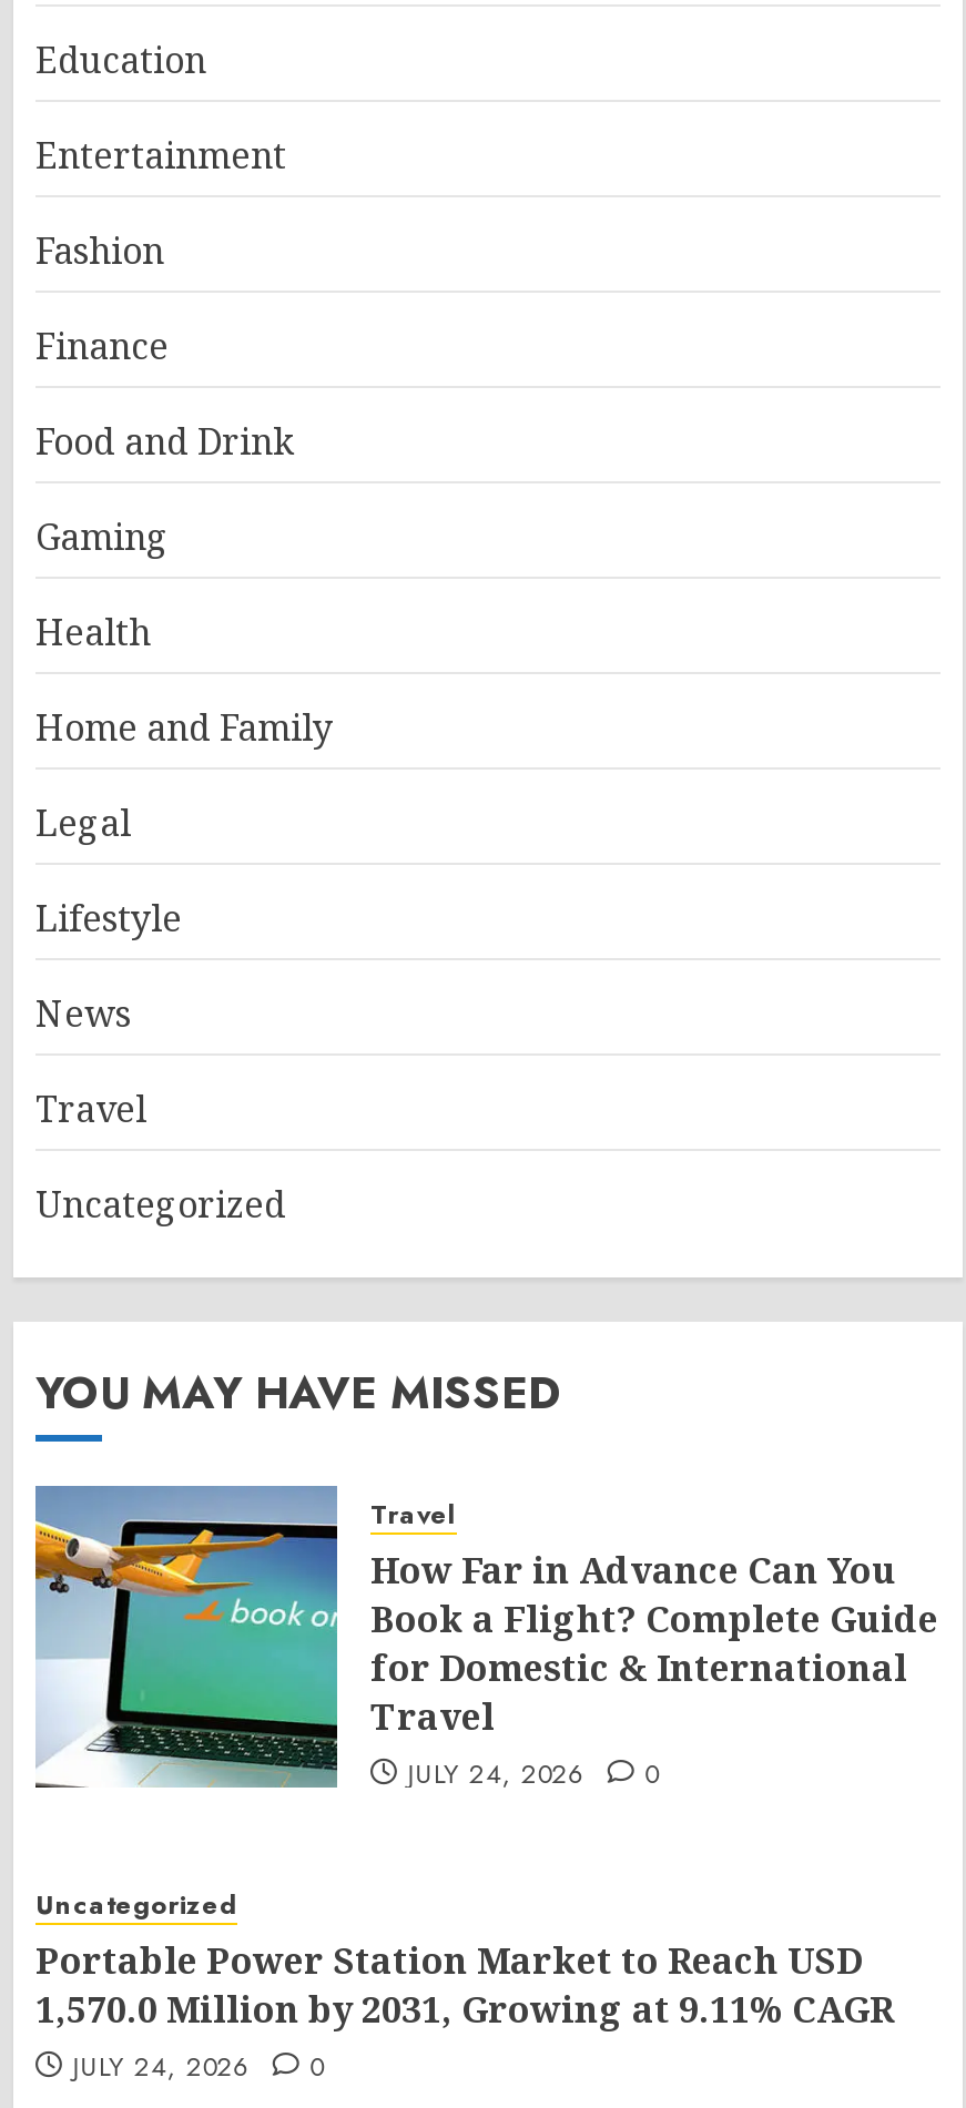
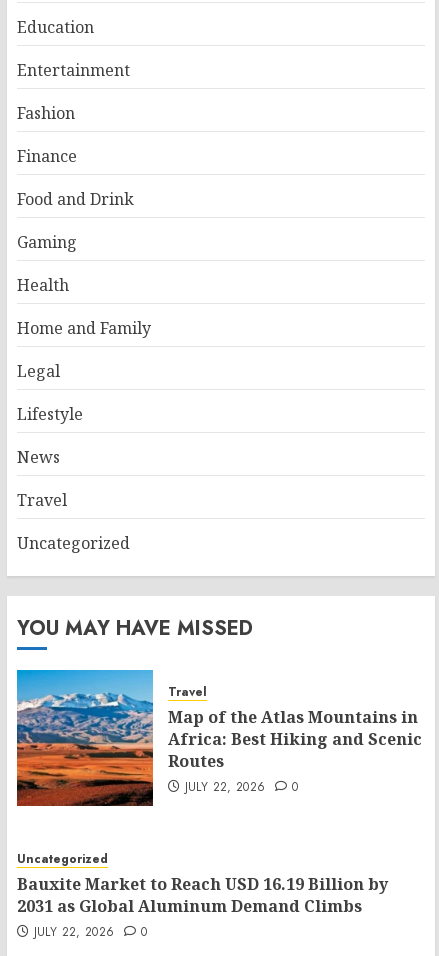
[33,1484,938,1794] [image] | How Far in Advance Can You | Book a Flight? Complete Guide | for Domestic & International | Travel | JULY 24, 2026 -> [16,669,422,807] [image] | Map of the Atlas Mountains in | Africa: Best Hiking and Scenic | Routes | JULY 22, 2026
[35,1936,894,2087] Portable Power Station Market to Reach USD | 1,570.0 Million by 2031, Growing at 9.11% CAGR | JULY 24, 2026 -> [17,873,388,941] Bauxite Market to Reach USD 16.19 Billion by | 2031 as Global Aluminum Demand Climbs | JULY 22, 2026

